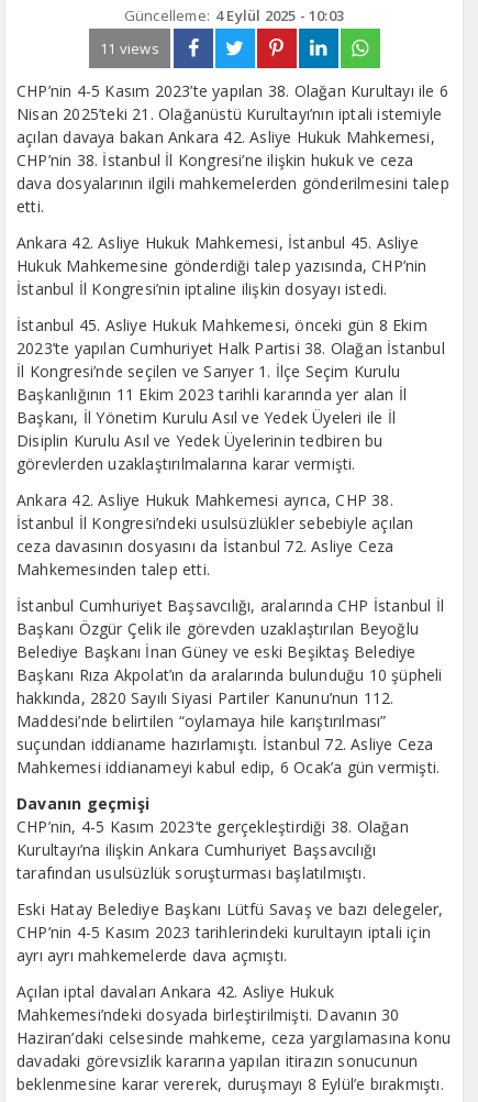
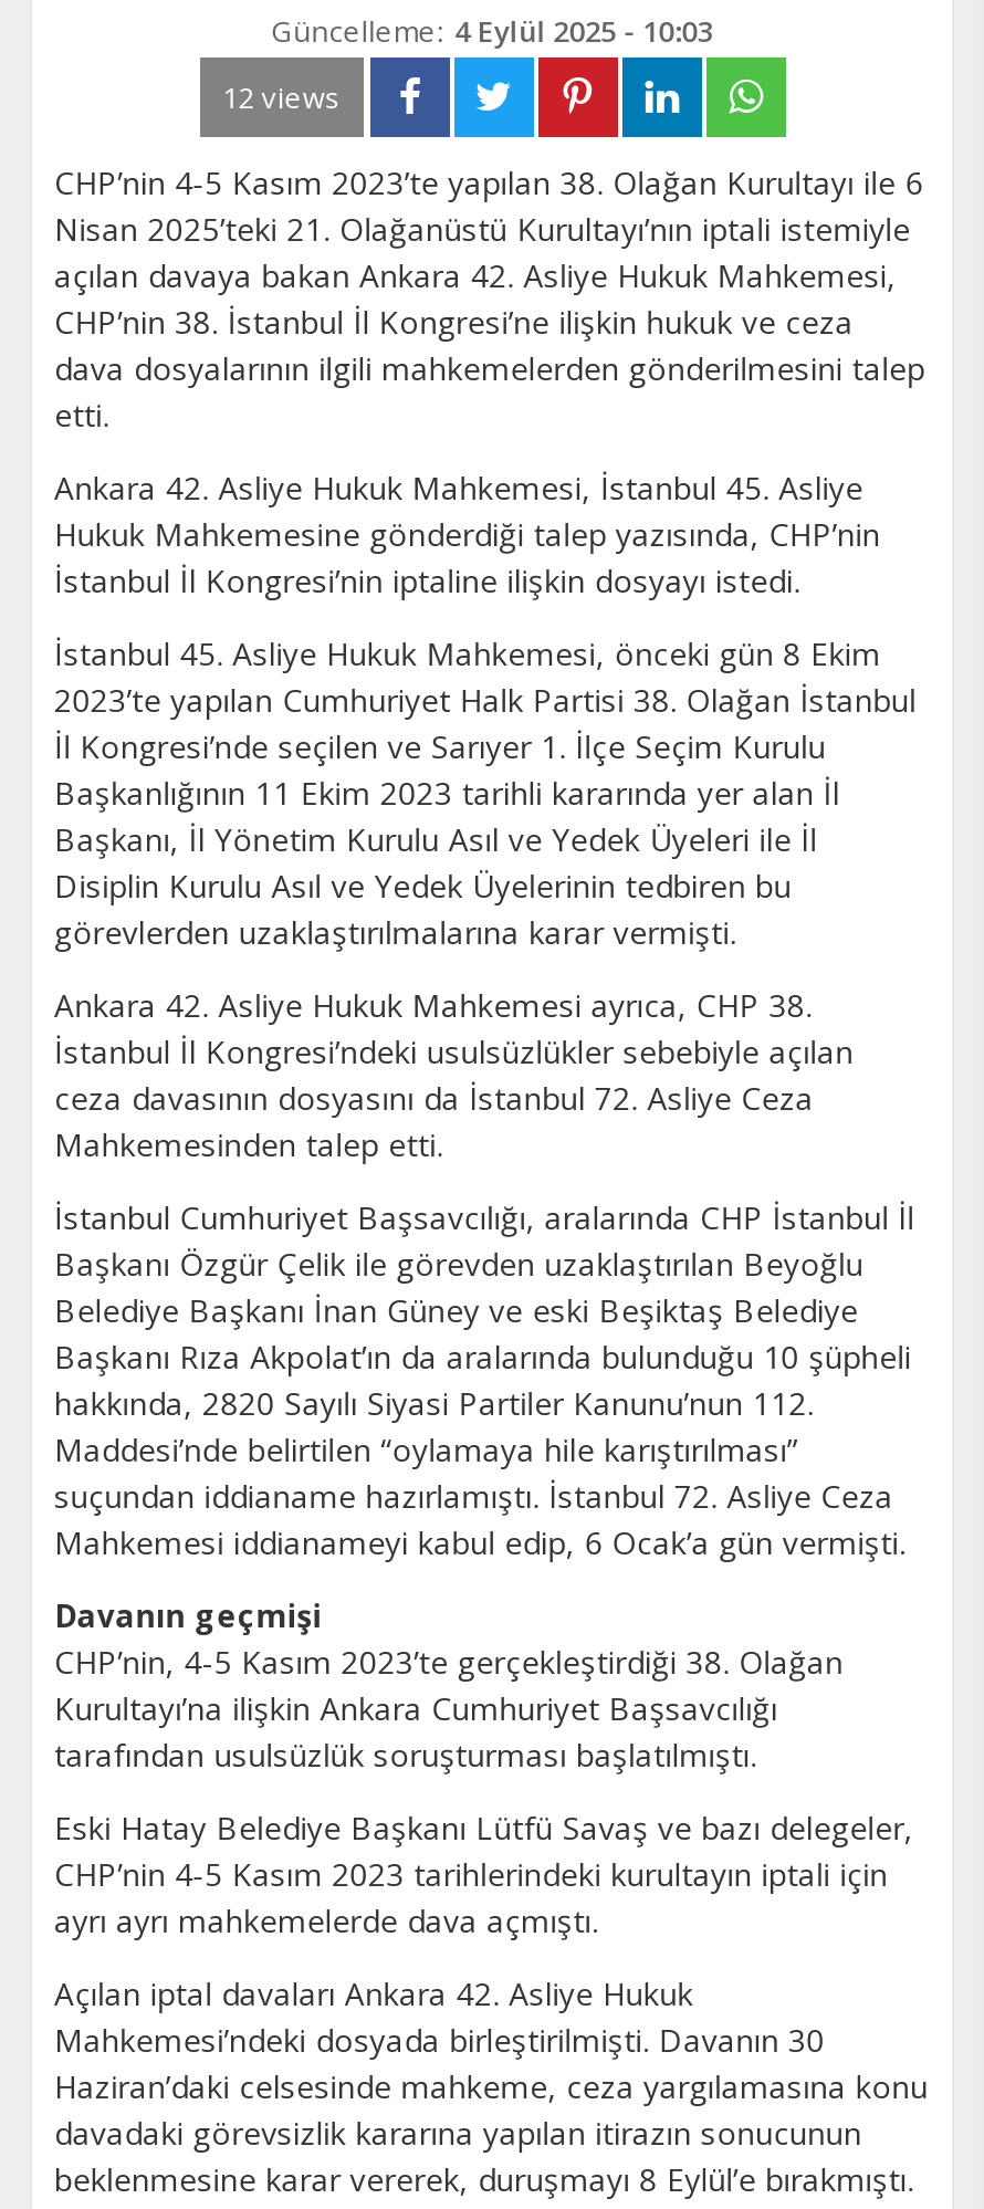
[100,38,159,58] 11 views -> [223,76,341,116] 12 views

